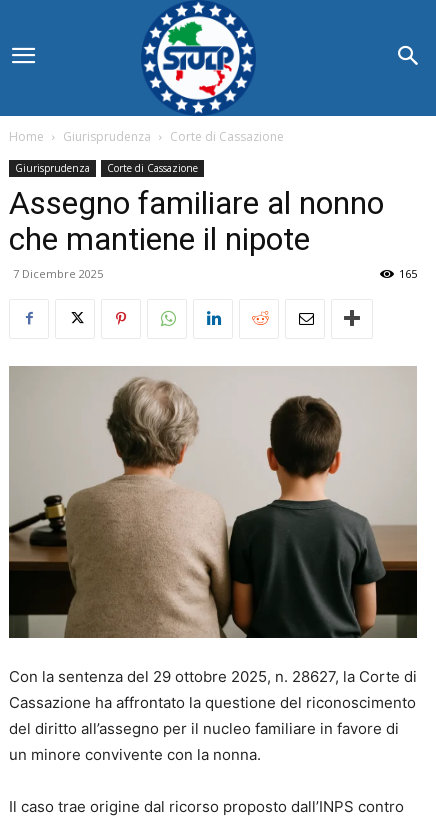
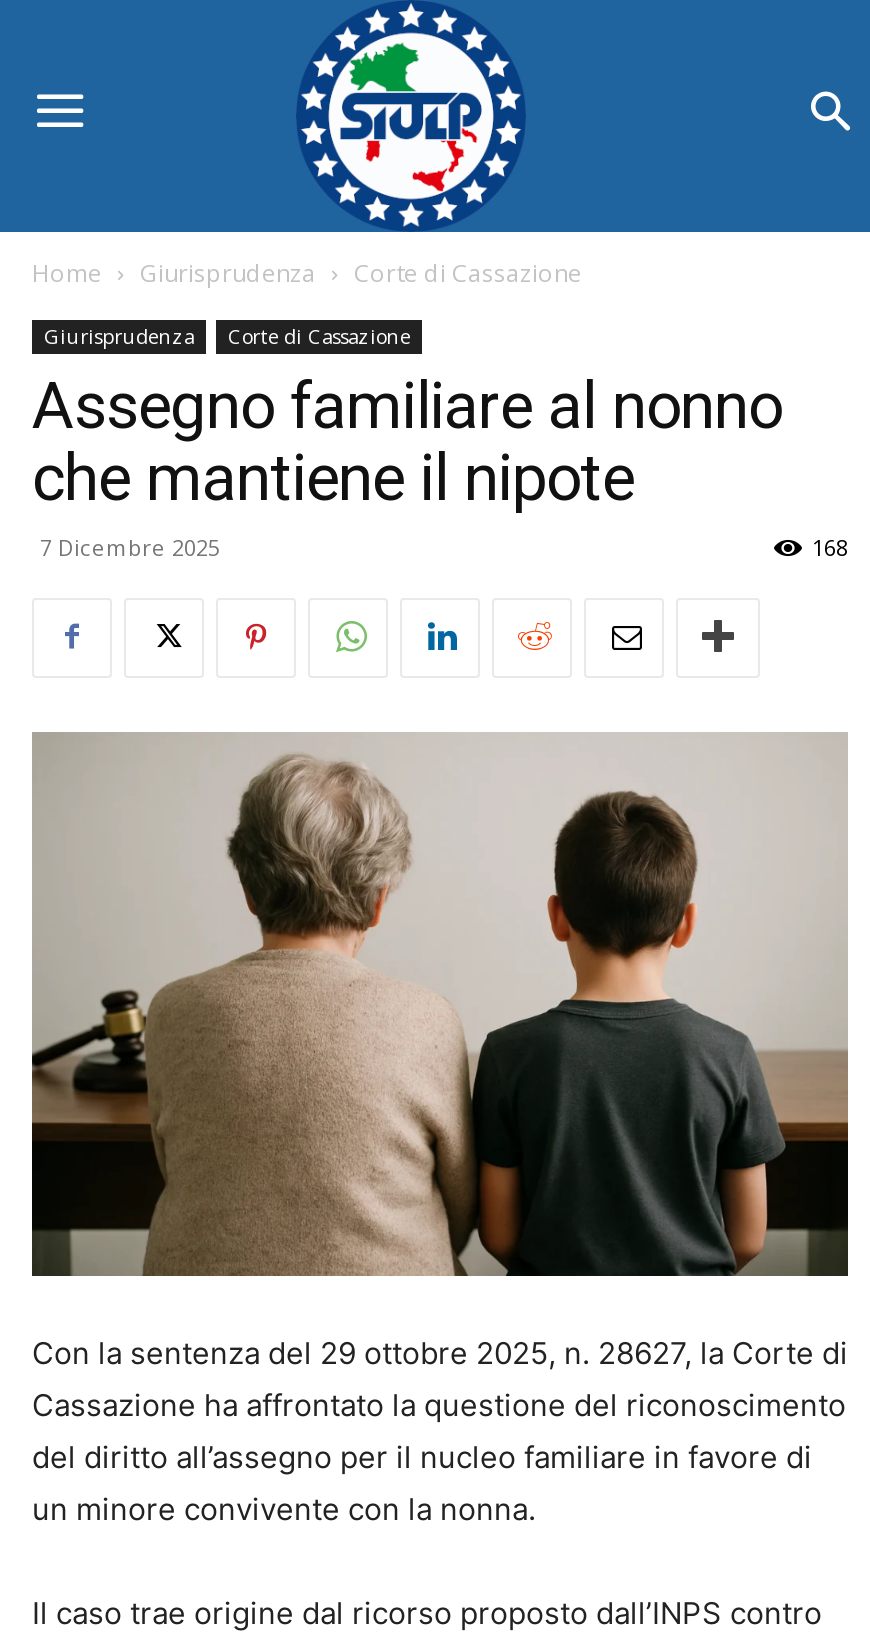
[399,266,417,281] 165 -> [812,532,848,562] 168

